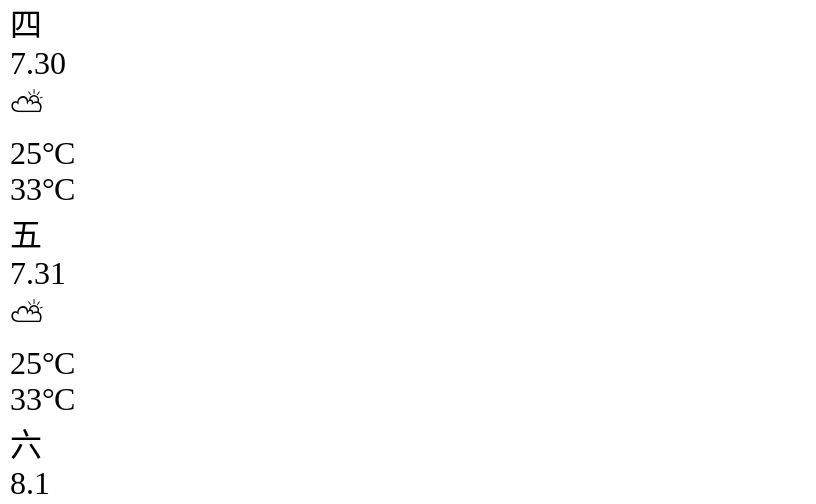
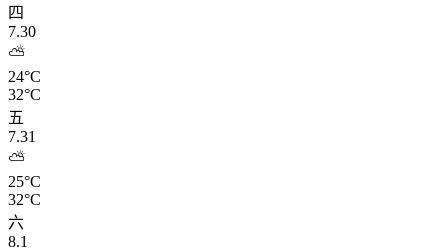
[10,136,76,206] 25°C | 33°C -> [8,68,41,103] 24°C | 32°C
[10,382,76,416] 33°C -> [8,191,41,208] 32°C

